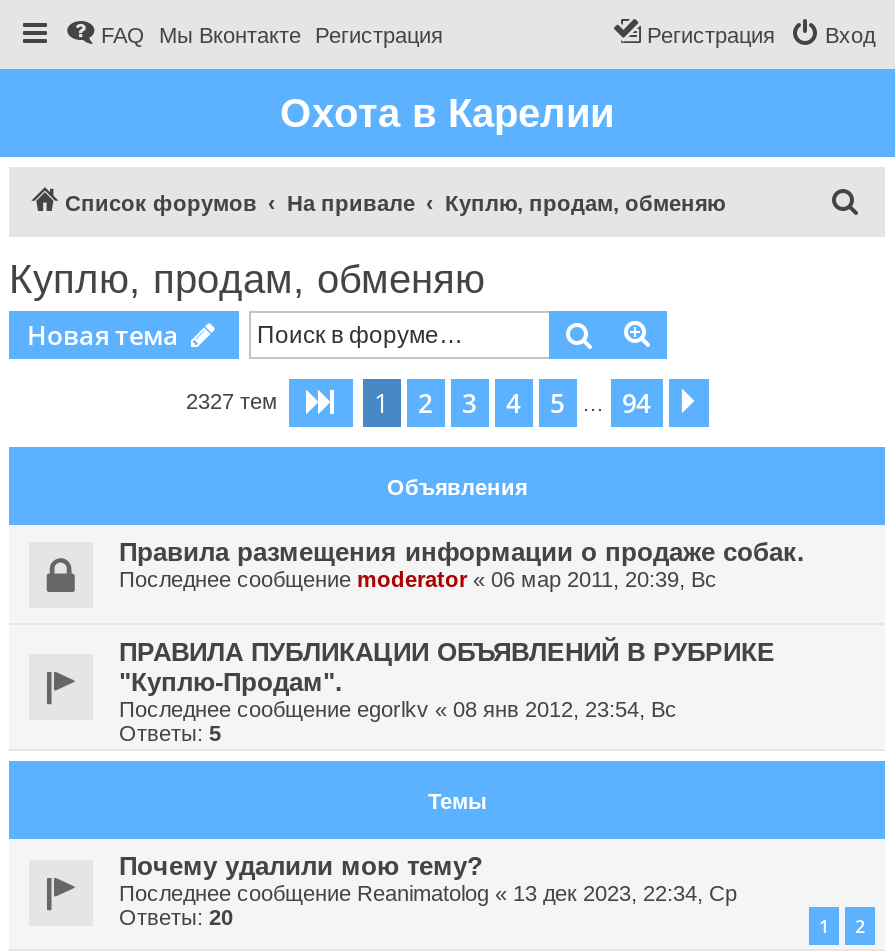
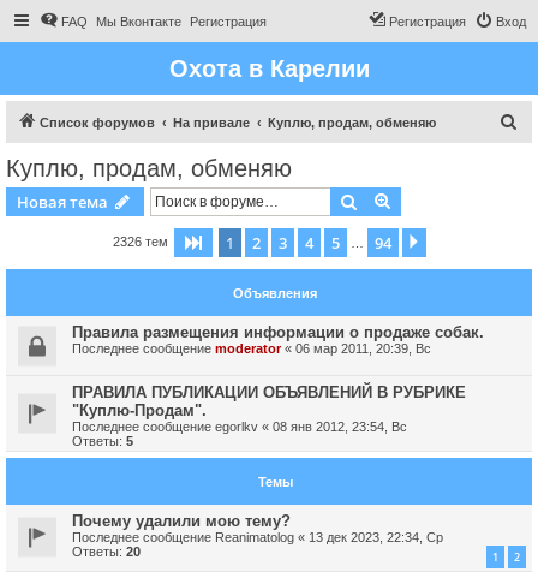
[186,389,284,413] 2327 тем -> [112,234,171,249] 2326 тем

